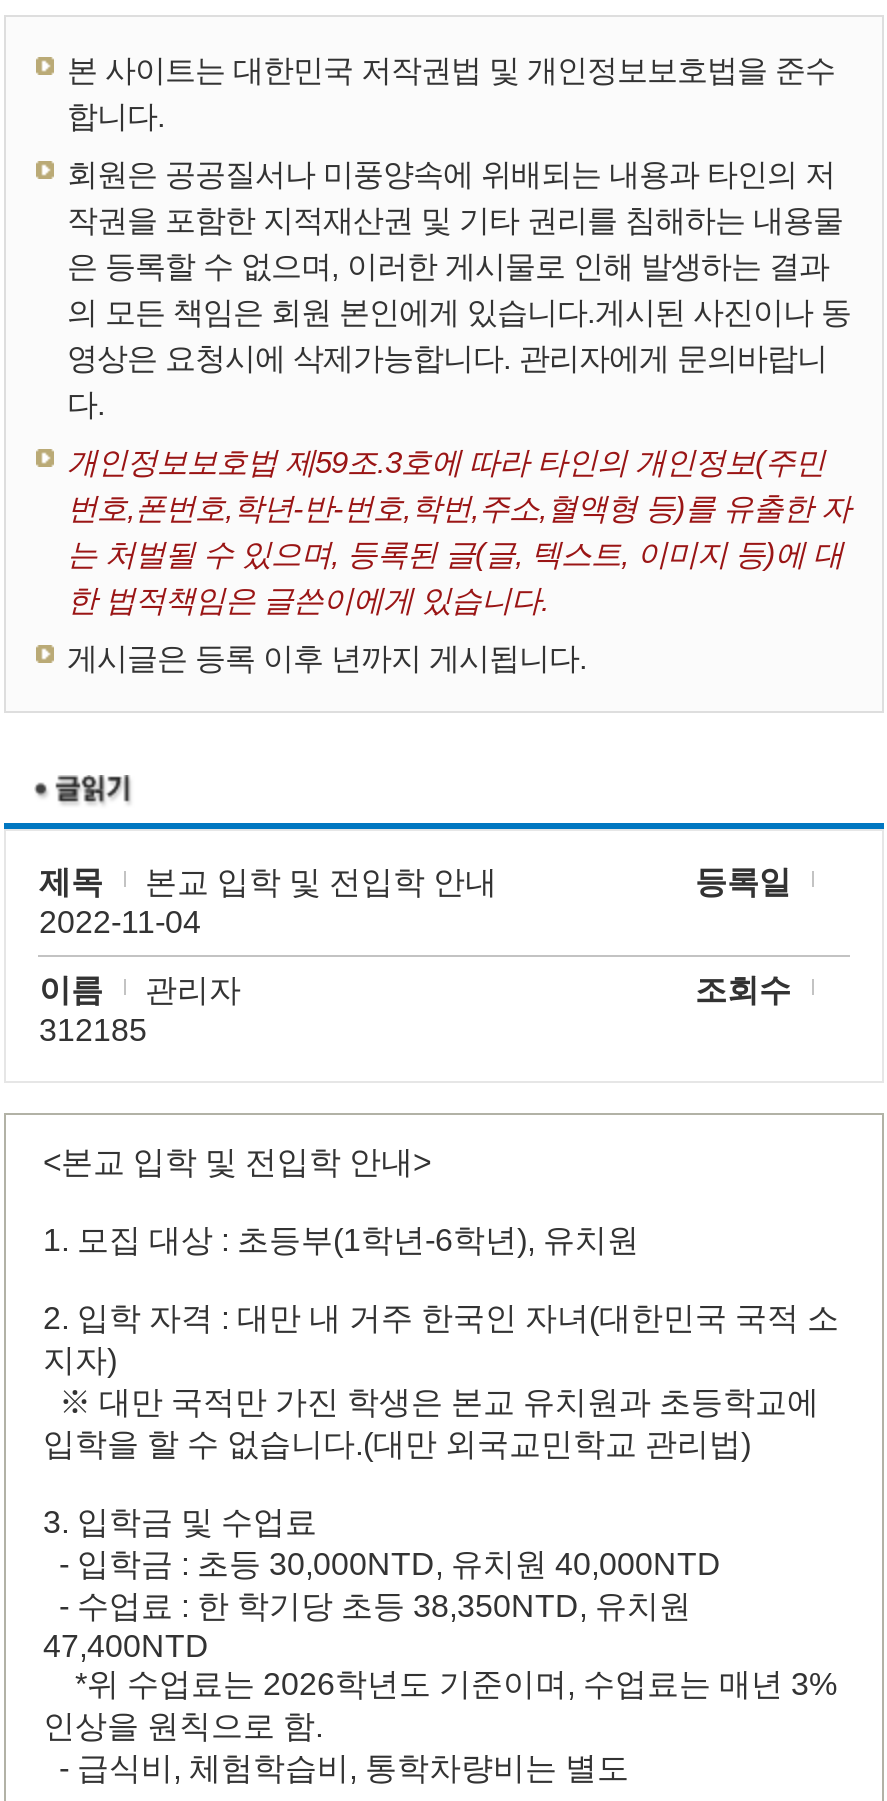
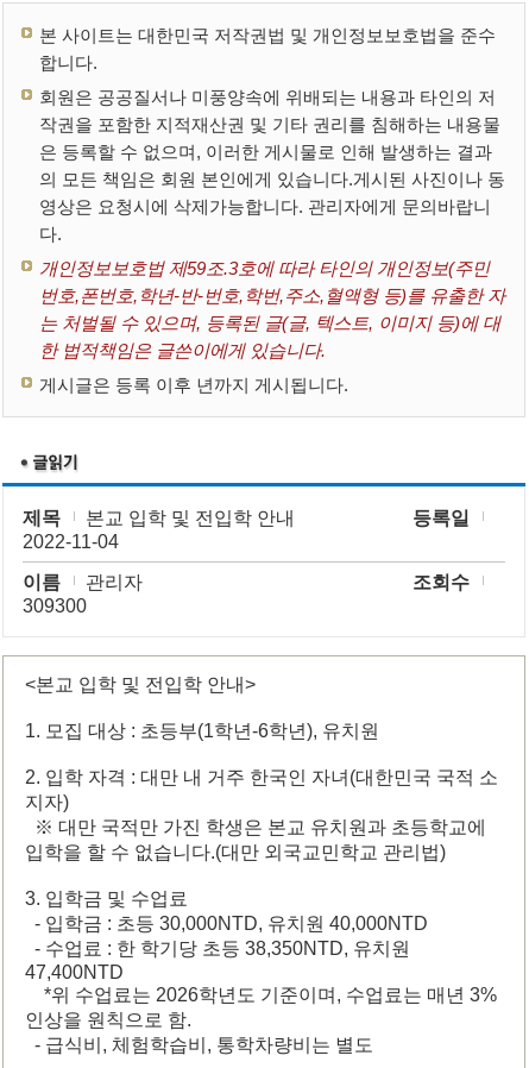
[39,1013,147,1047] 312185 -> [23,596,87,616] 309300

